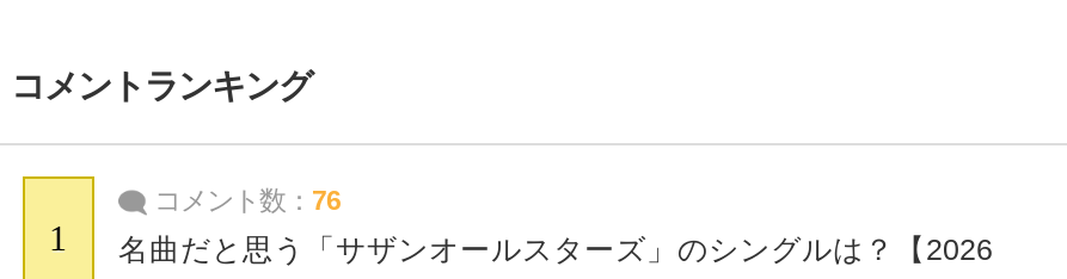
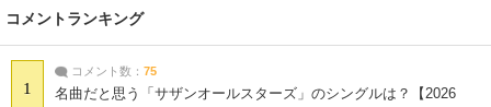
[147,186,341,215] コメント数：76 -> [68,65,157,78] コメント数：75

